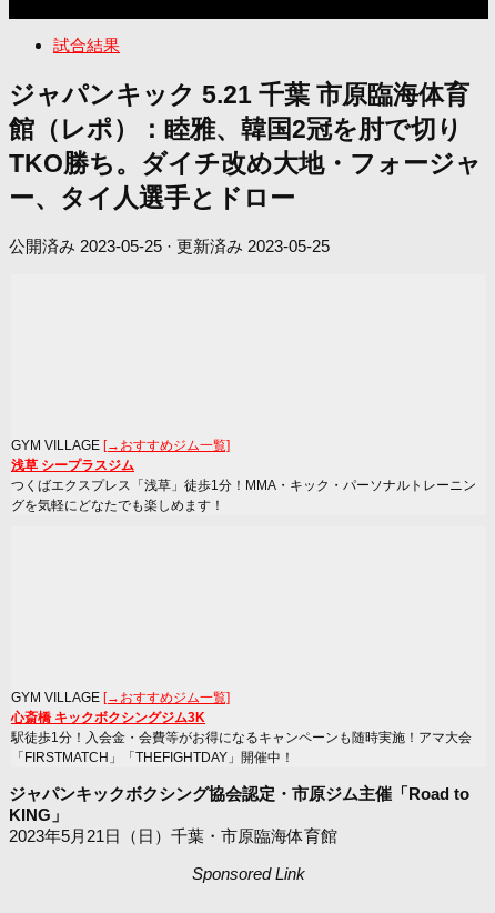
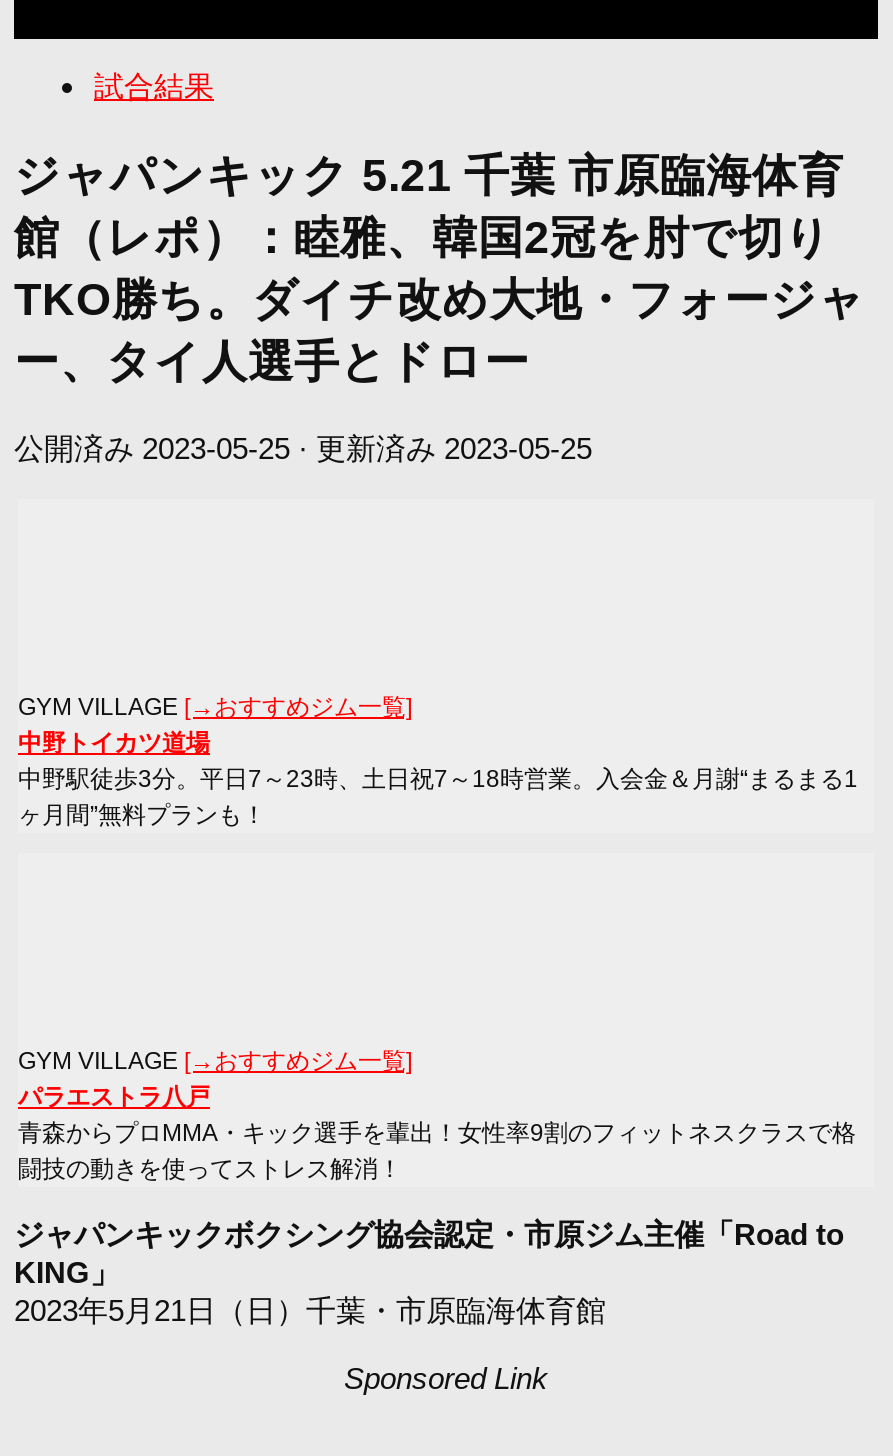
[11,457,476,513] 浅草 シープラスジム | つくばエクスプレス「浅草」徒歩1分！MMA・キック・パーソナルトレーニン | グを気軽にどなたでも楽しめます！ -> [18,728,858,828] 中野トイカツ道場 | 中野駅徒歩3分。平日7～23時、土日祝7～18時営業。入会金＆月謝“まるまる1 | ヶ月間”無料プランも！
[11,709,472,765] 心斎橋 キックボクシングジム3K | 駅徒歩1分！入会金・会費等がお得になるキャンペーンも随時実施！アマ大会 | 「FIRSTMATCH」「THEFIGHTDAY」開催中！ -> [18,1082,856,1182] パラエストラ八戸 | 青森からプロMMA・キック選手を輩出！女性率9割のフィットネスクラスで格 | 闘技の動きを使ってストレス解消！

